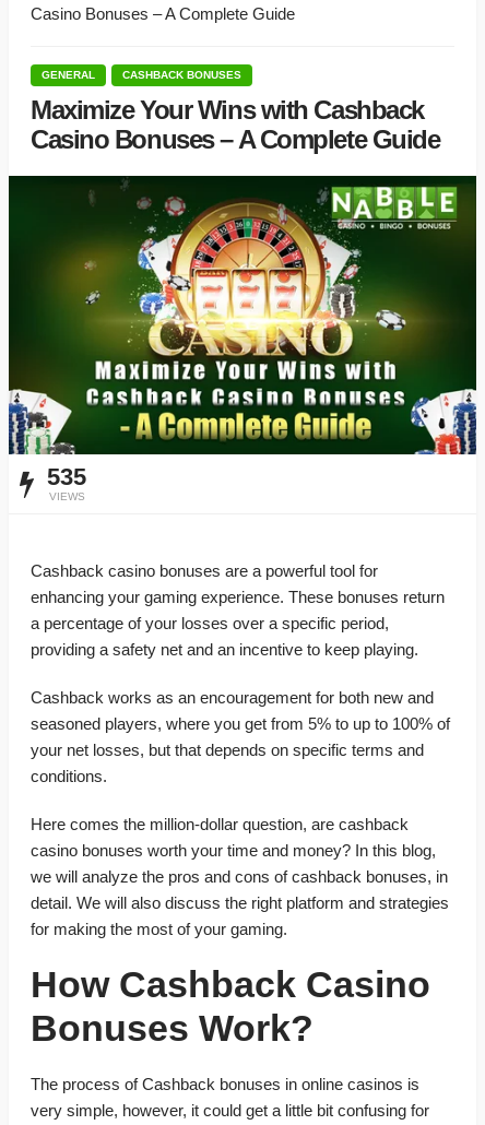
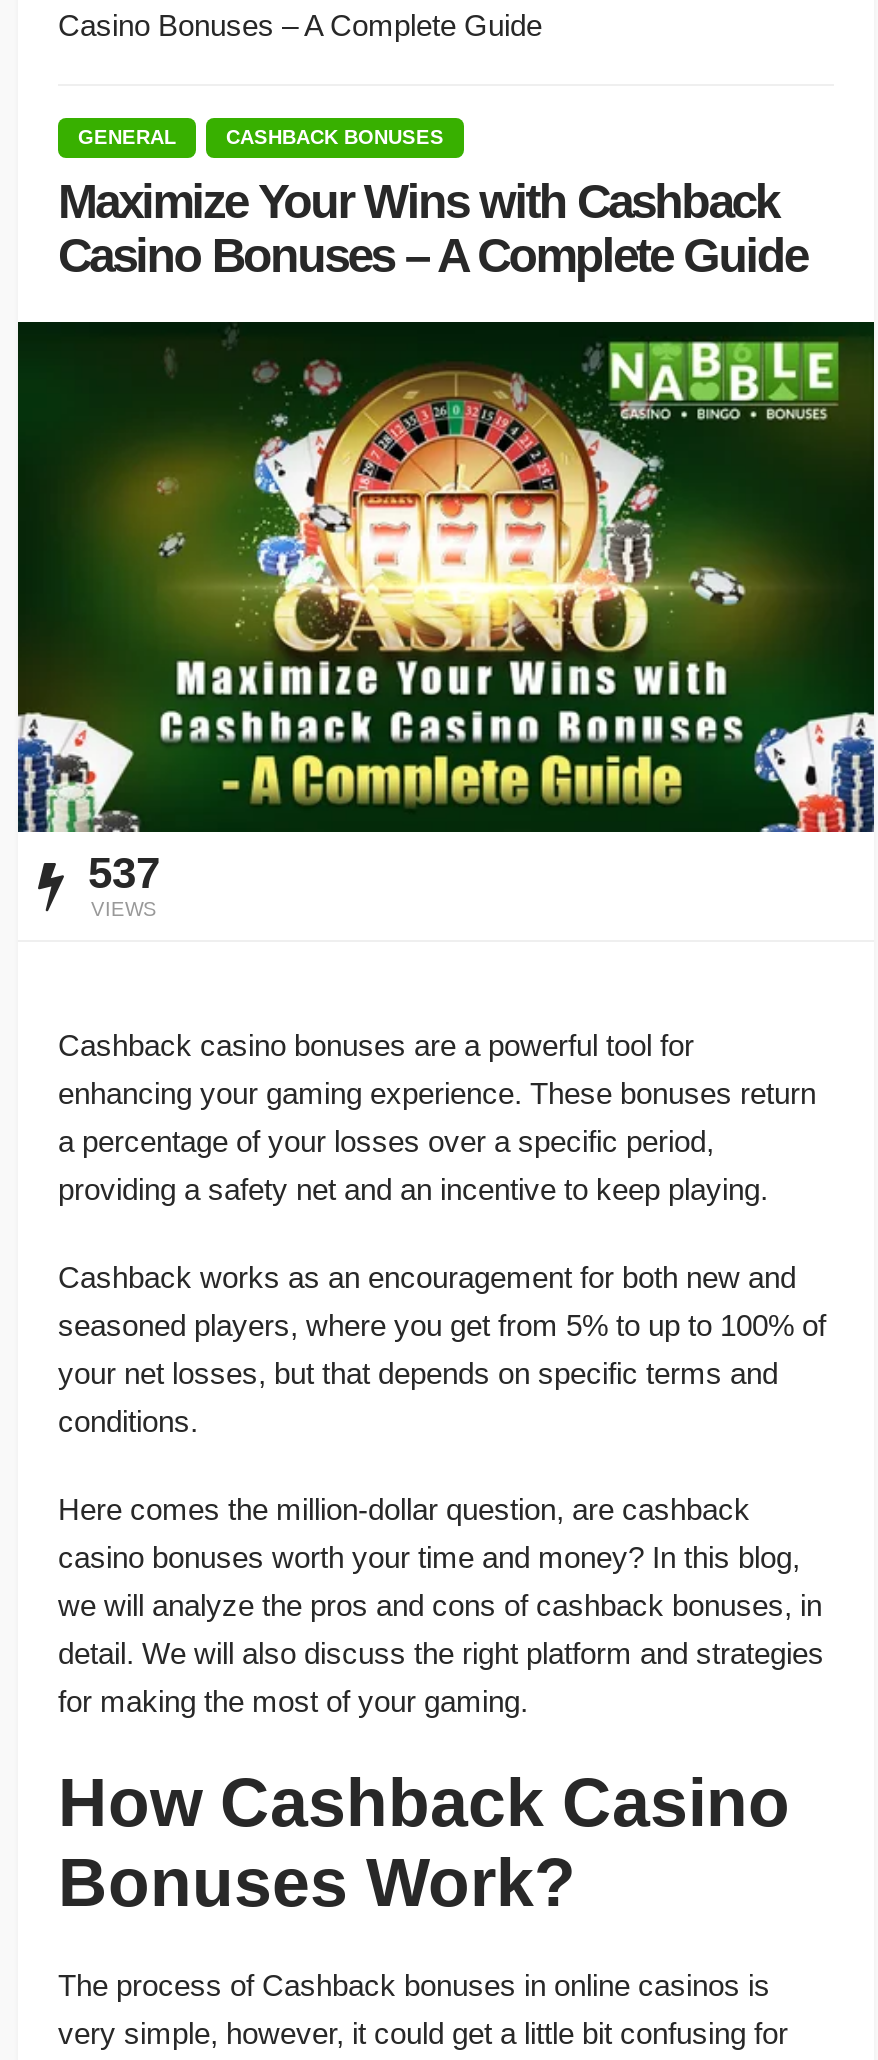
[47,463,86,490] 535 -> [88,848,160,898] 537

